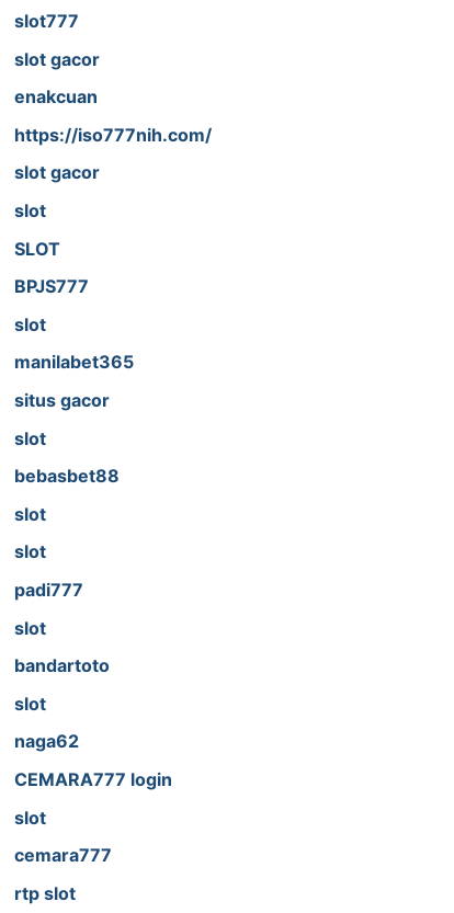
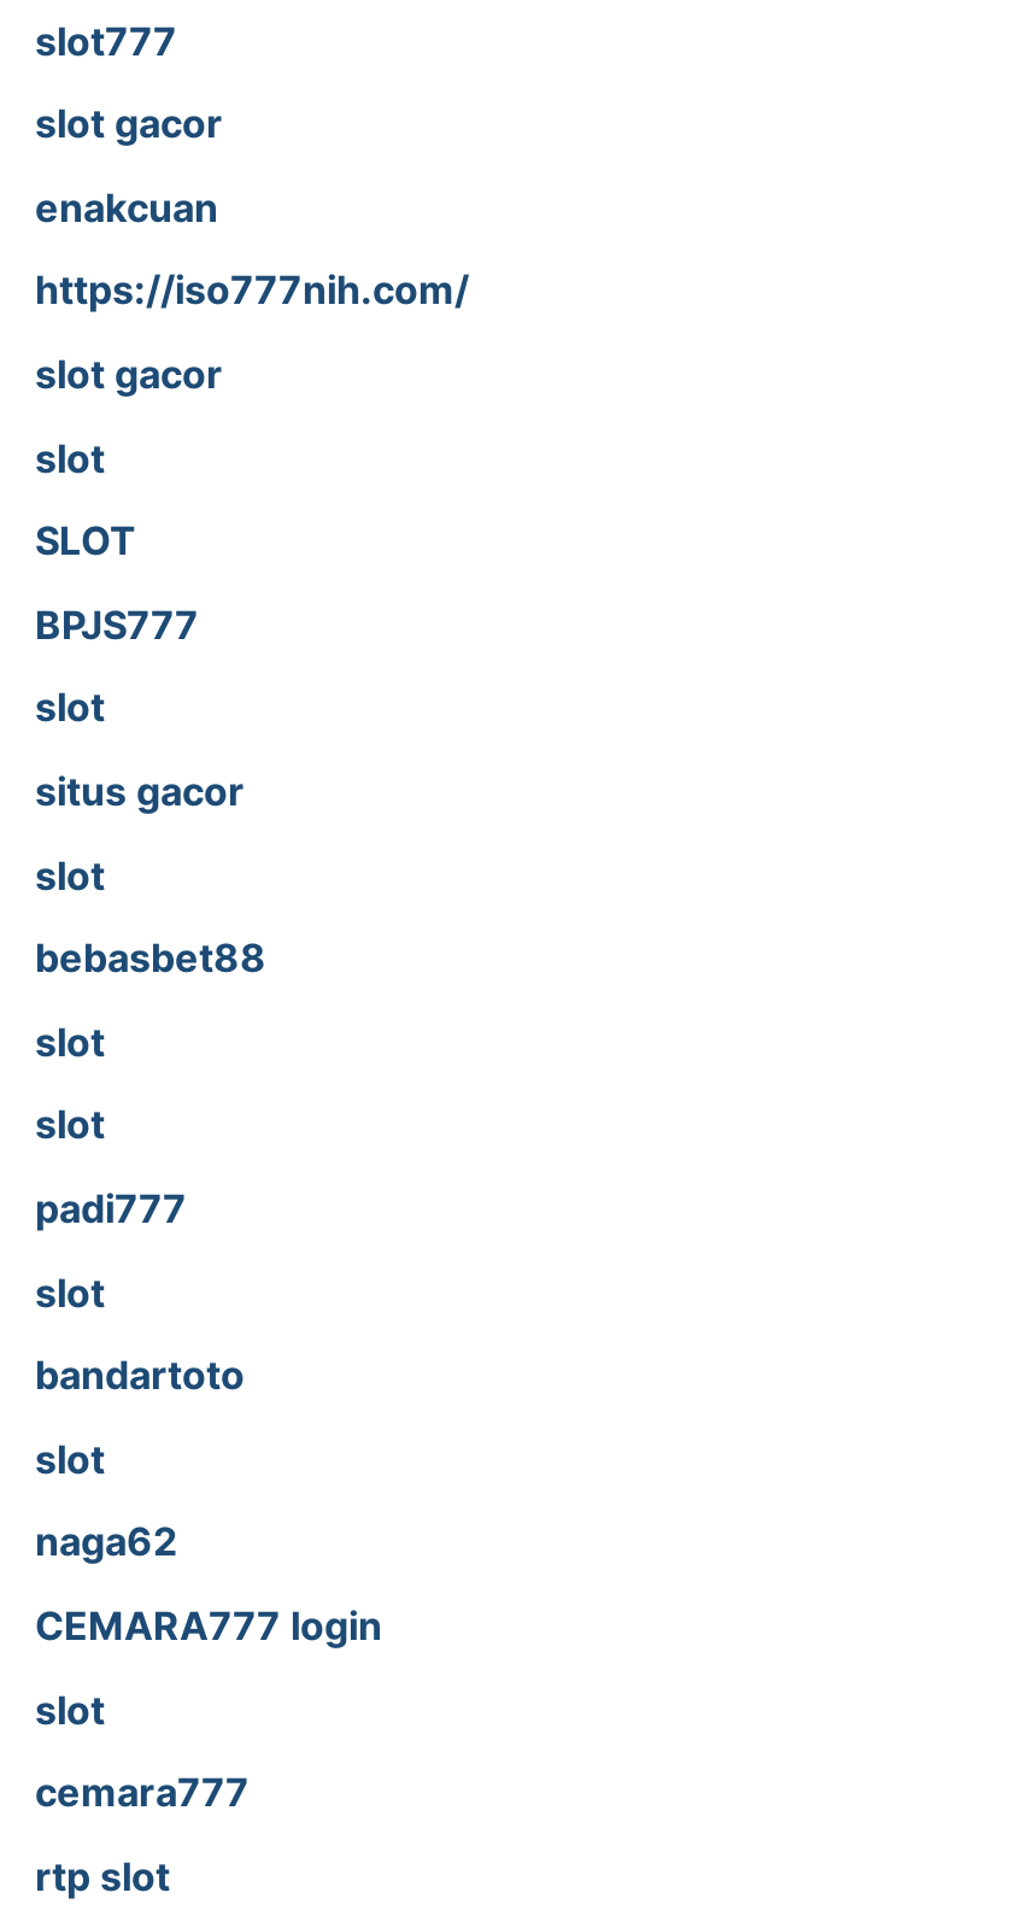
[14,351,134,373] manilabet365 -> none

